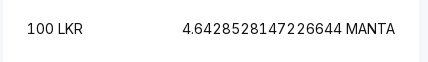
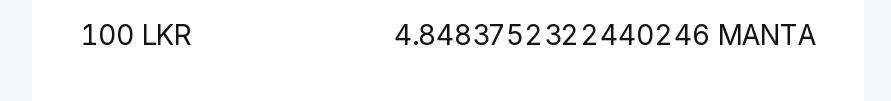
[182,20,395,37] 4.6428528147226644 MANTA -> [394,17,816,51] 4.8483752322440246 MANTA

